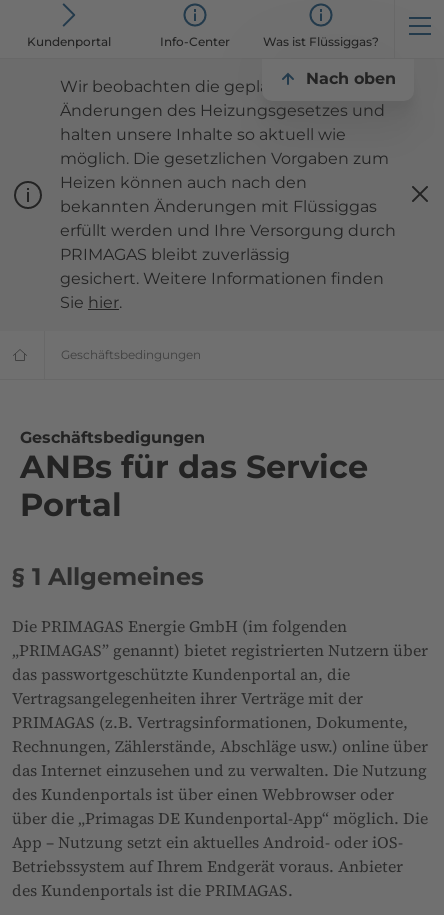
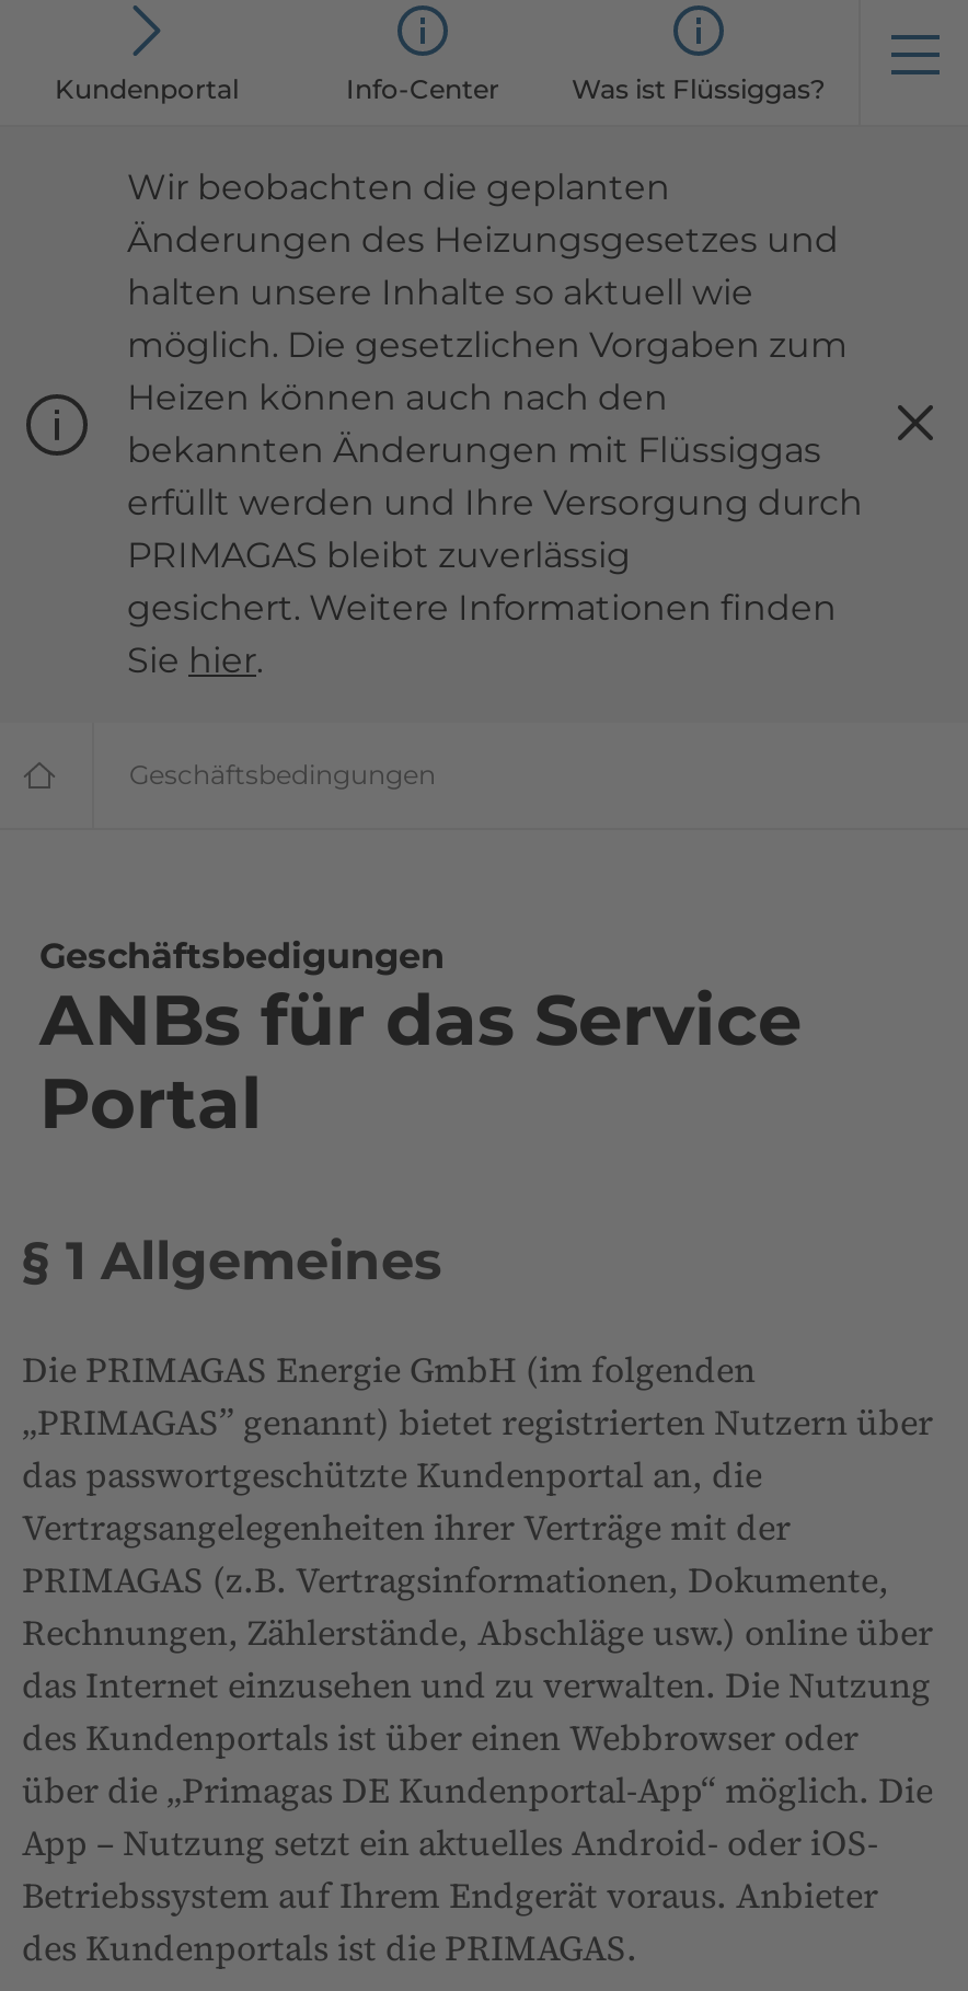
[306,69,396,88] Nach oben -> none

